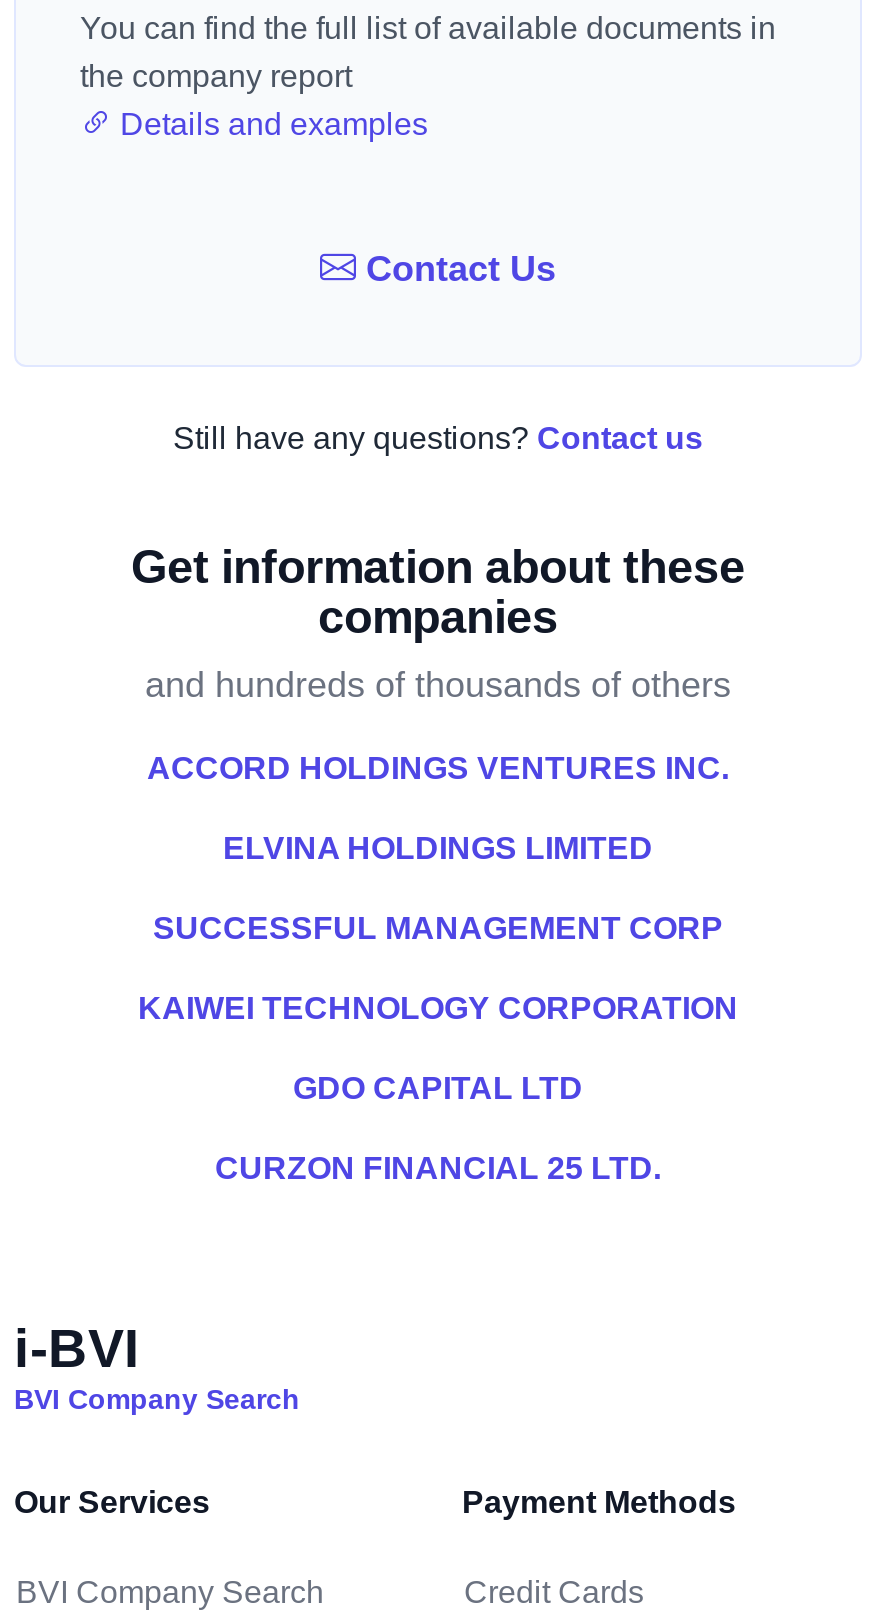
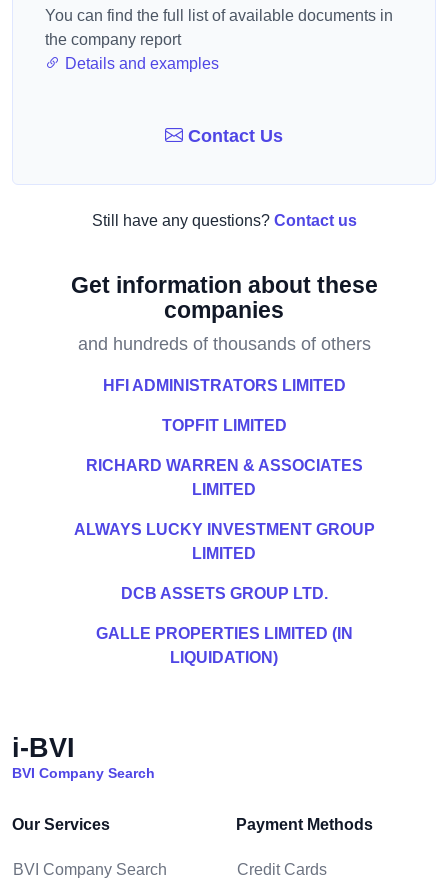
[147,751,729,785] ACCORD HOLDINGS VENTURES INC. -> [102,377,345,394] HFI ADMINISTRATORS LIMITED
[223,831,653,865] ELVINA HOLDINGS LIMITED -> [161,417,286,434] TOPFIT LIMITED
[153,911,723,945] SUCCESSFUL MANAGEMENT CORP -> [85,457,362,498] RICHARD WARREN & ASSOCIATES | LIMITED
[138,991,738,1025] KAIWEI TECHNOLOGY CORPORATION -> [73,521,374,562] ALWAYS LUCKY INVESTMENT GROUP | LIMITED
[293,1071,583,1105] GDO CAPITAL LTD -> [120,585,327,602] DCB ASSETS GROUP LTD.
[215,1151,661,1185] CURZON FINANCIAL 25 LTD. -> [95,625,352,666] GALLE PROPERTIES LIMITED (IN | LIQUIDATION)

